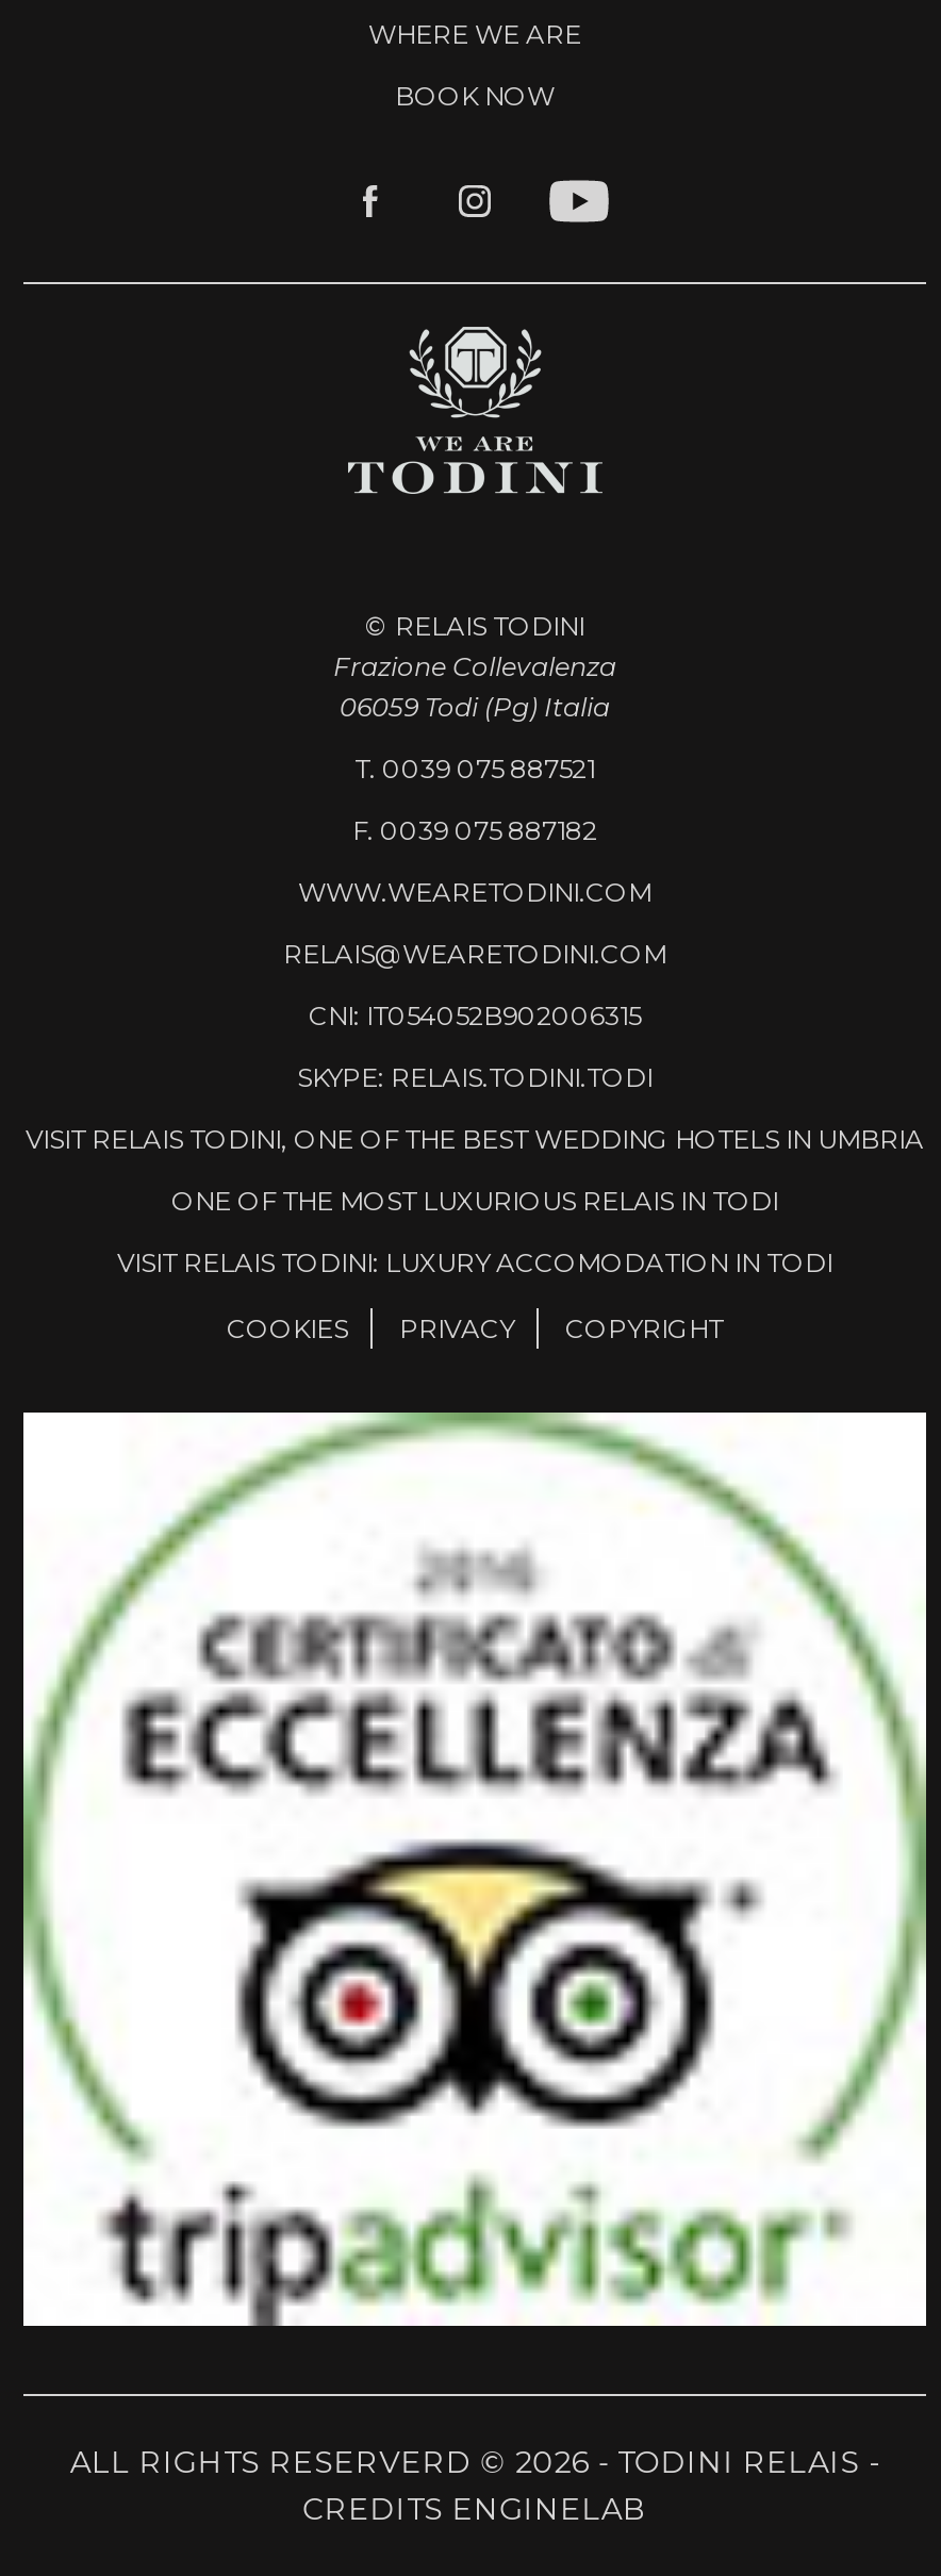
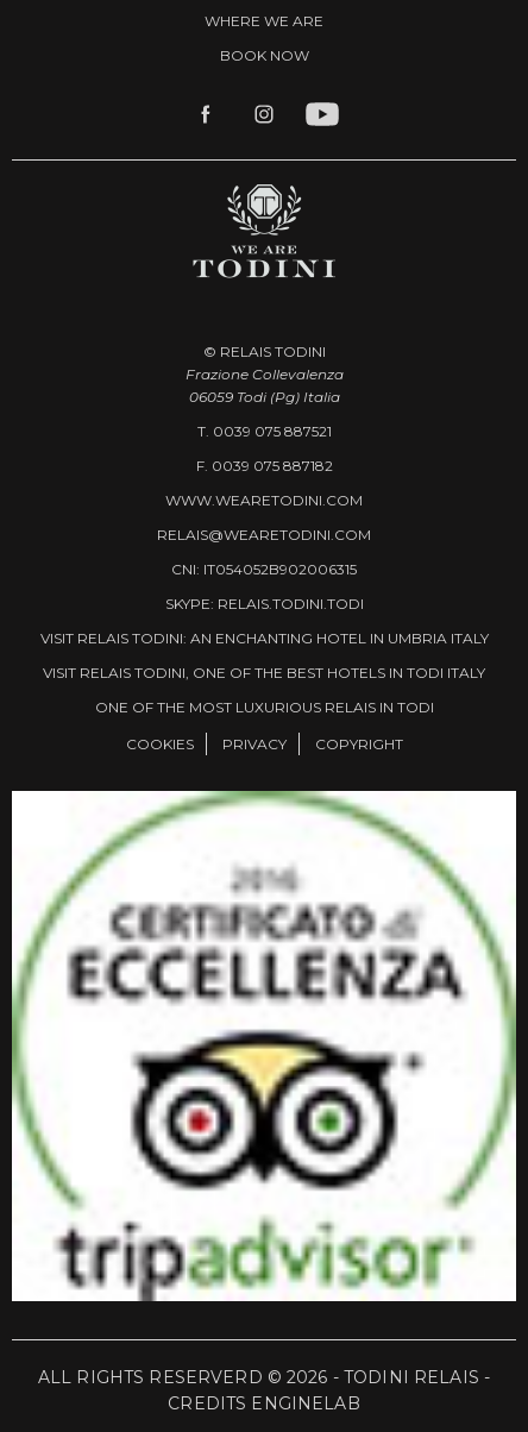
[26,1122,924,1154] VISIT RELAIS TODINI, ONE OF THE BEST WEDDING HOTELS IN UMBRIA -> [40,629,488,681] VISIT RELAIS TODINI: AN ENCHANTING HOTEL IN UMBRIA ITALY | VISIT RELAIS TODINI, ONE OF THE BEST HOTELS IN TODI ITALY
moved [171,1184,778,1216] -> [95,698,433,716]: ONE OF THE MOST LUXURIOUS RELAIS IN TODI
[117,1246,832,1278] VISIT RELAIS TODINI: LUXURY ACCOMODATION IN TODI -> none

